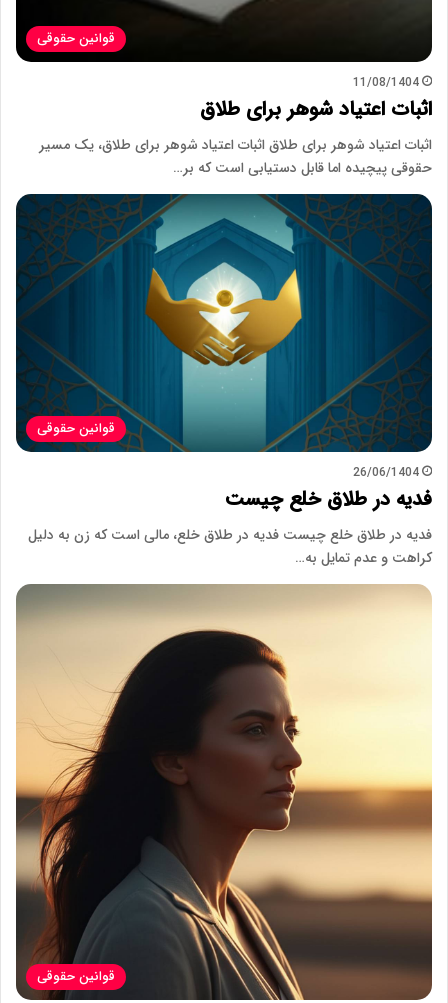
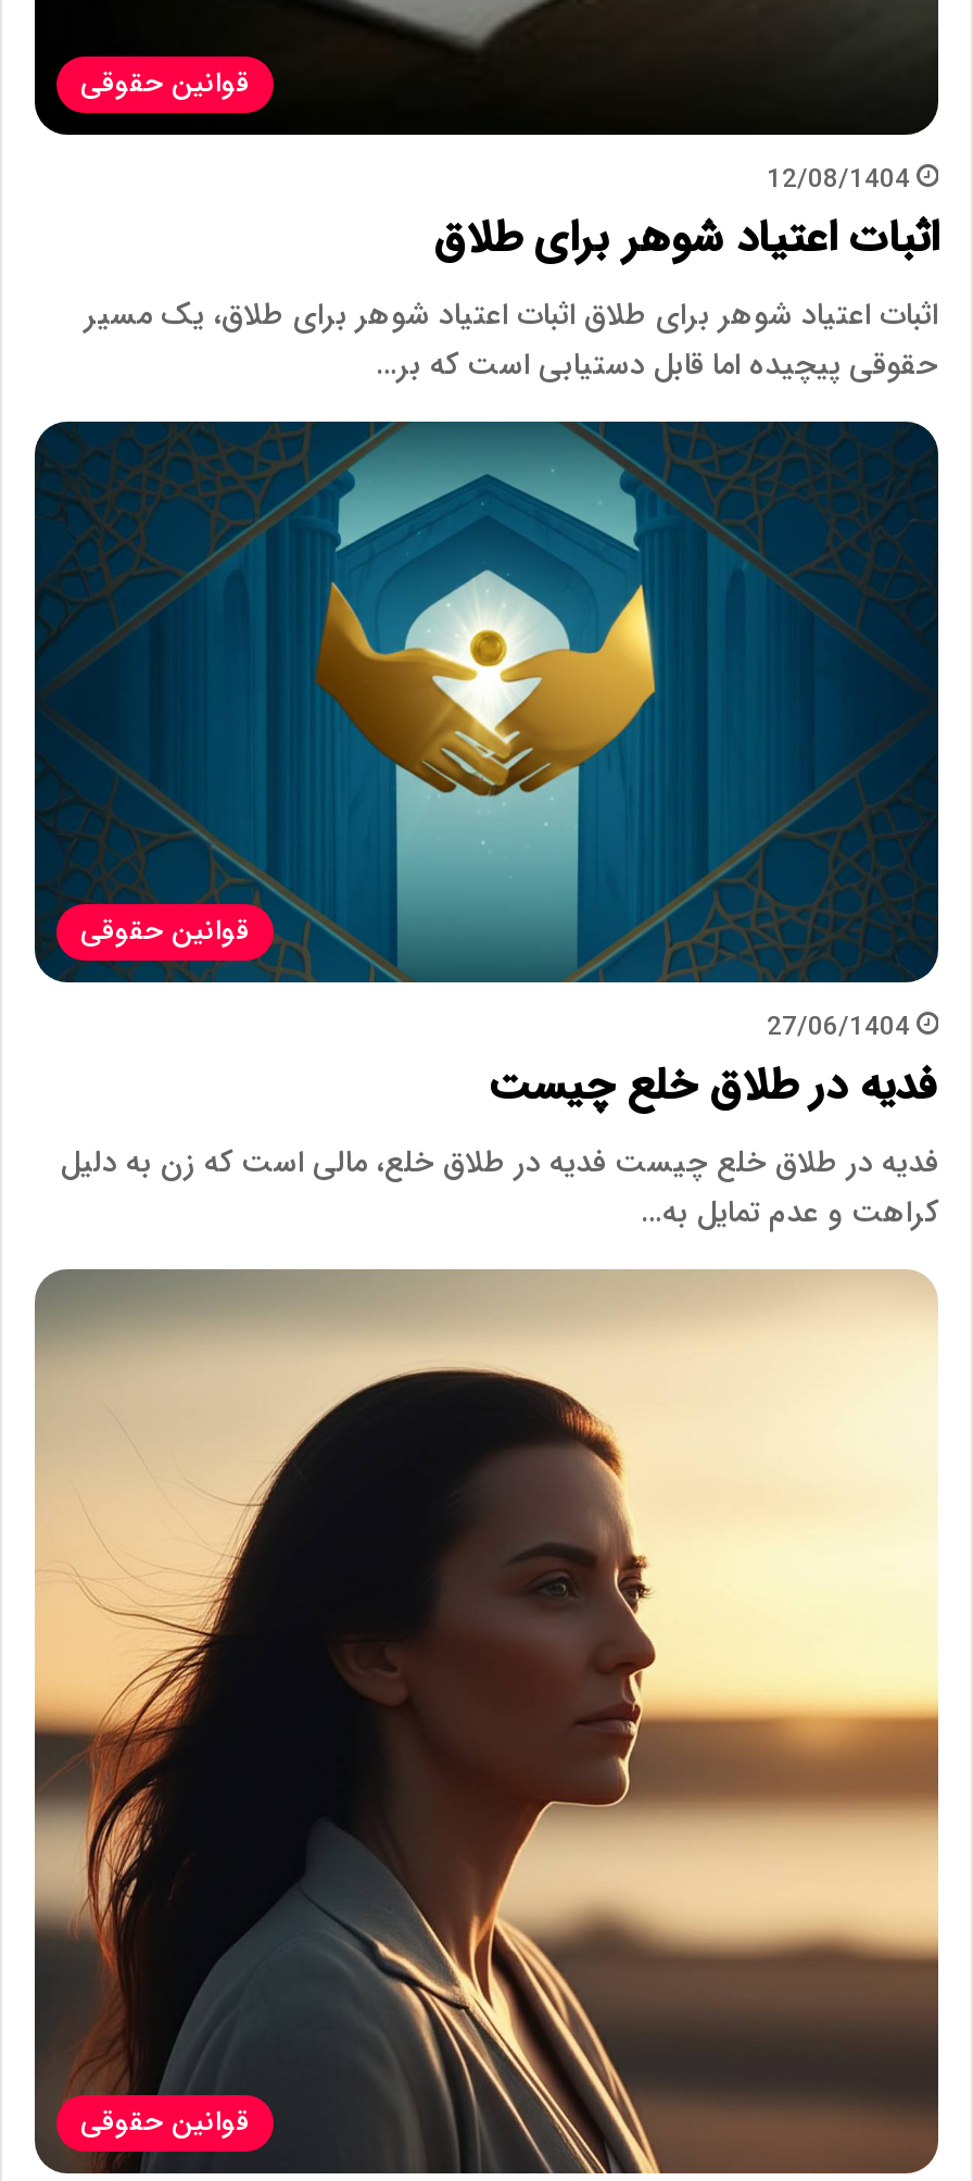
[353,73,419,92] 11/08/1404 -> [767,158,910,200] 12/08/1404
[353,463,419,482] 26/06/1404 -> [767,1006,910,1048] 27/06/1404

